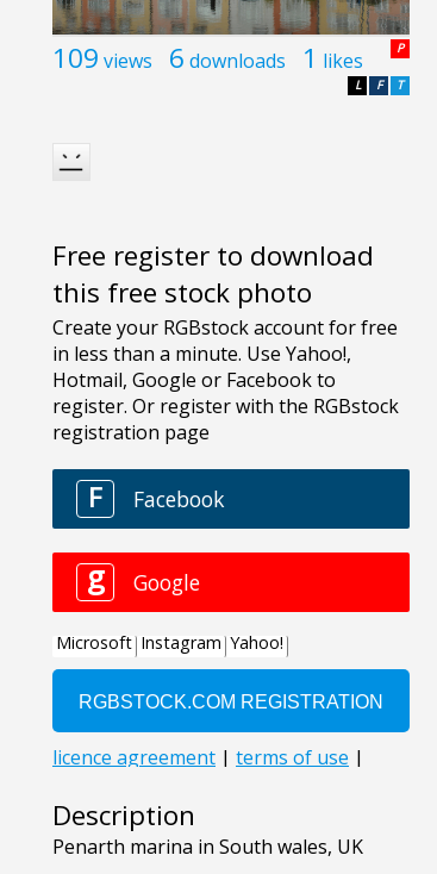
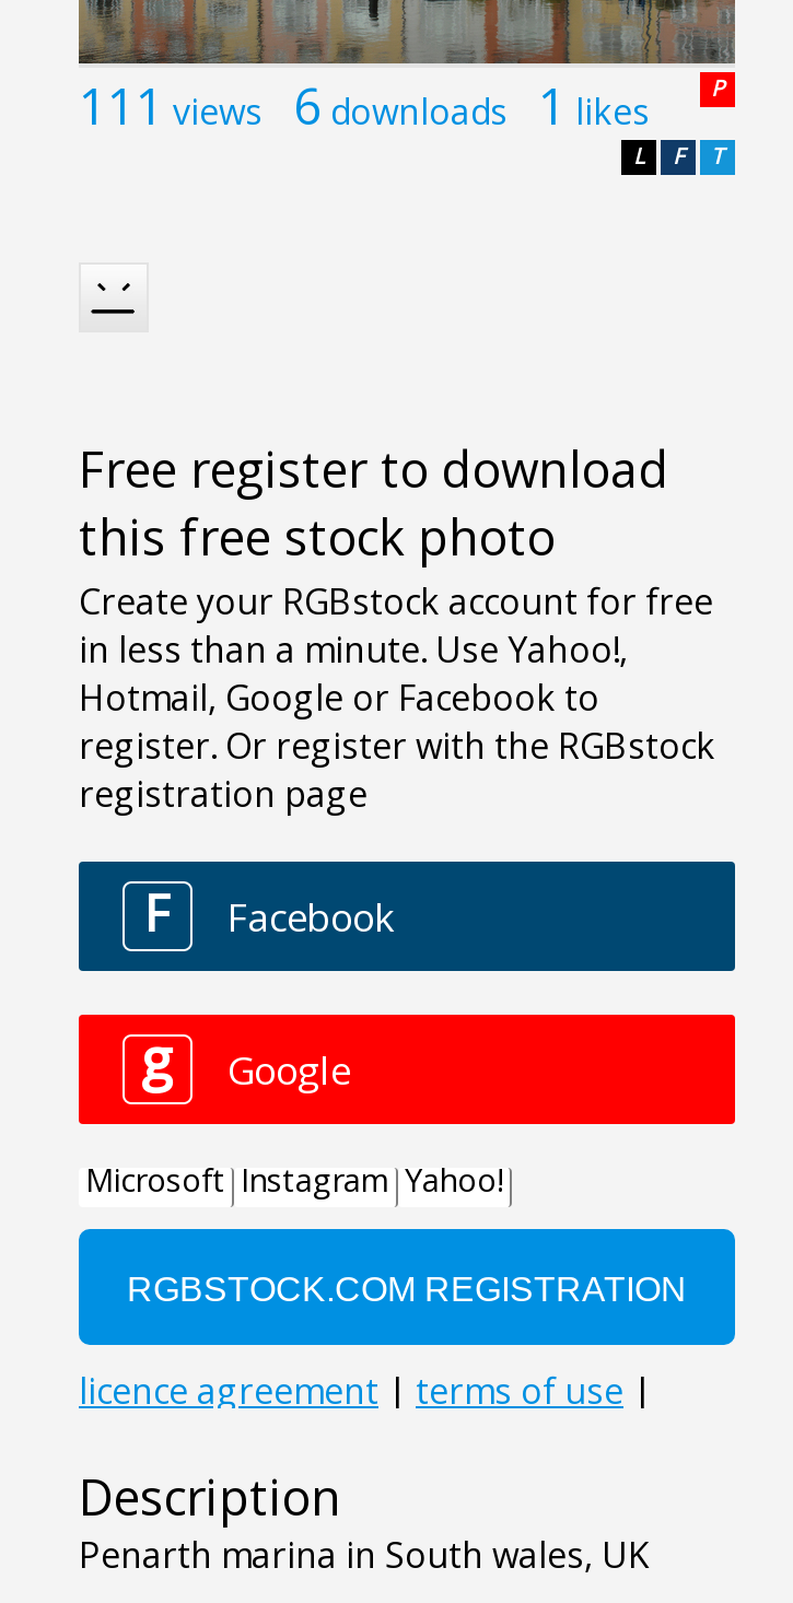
[52,39,363,76] 109 views 6 downloads 1 likes -> [79,72,650,140] 111 views 6 downloads 1 likes

